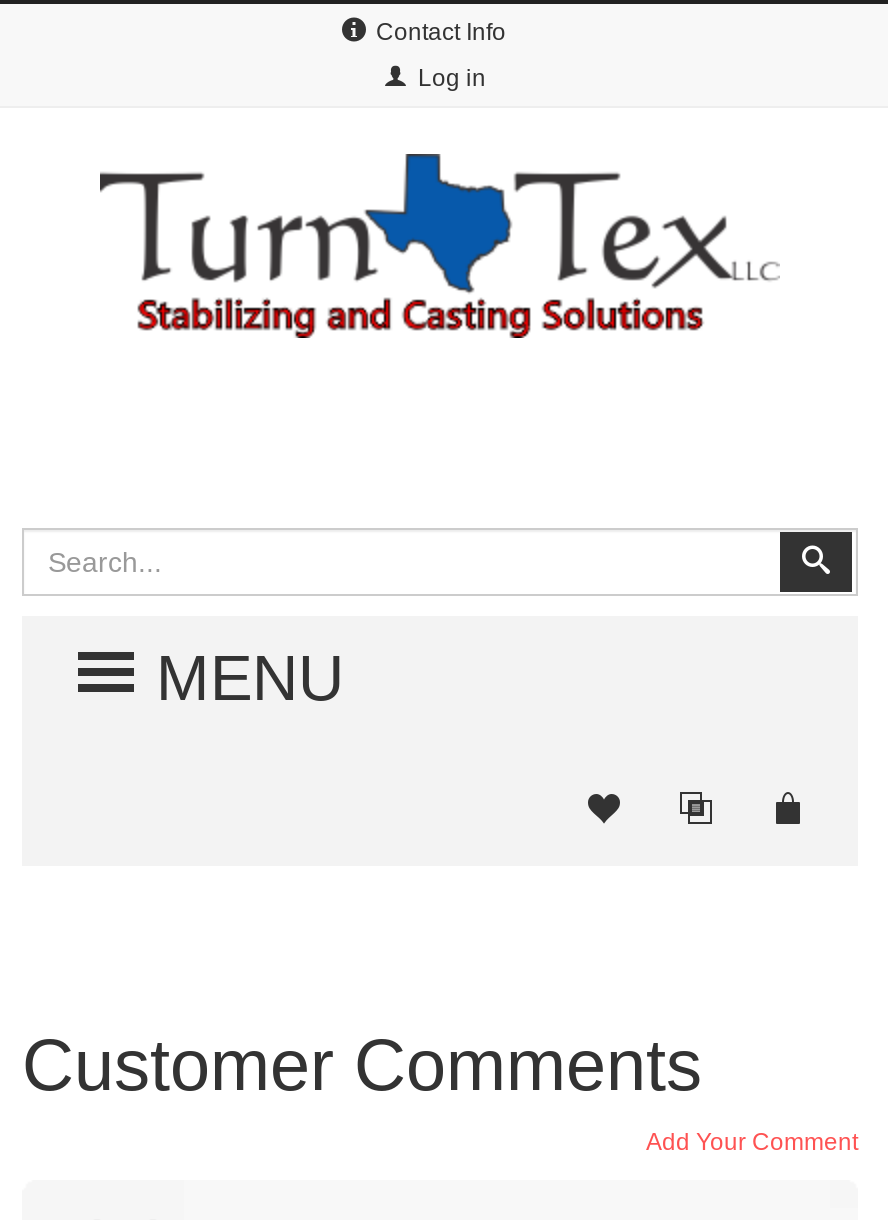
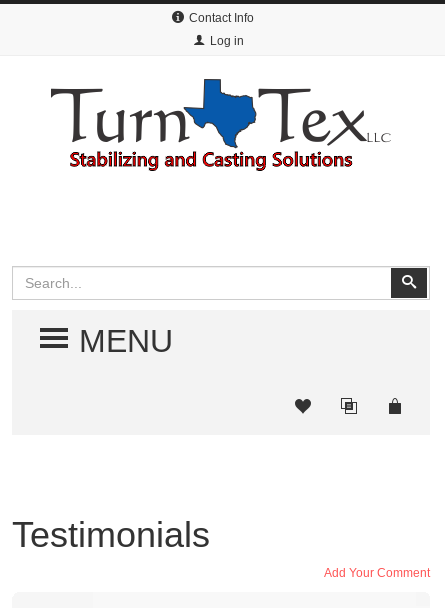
[22,1024,702,1106] Customer Comments -> [12,514,210,555] Testimonials

